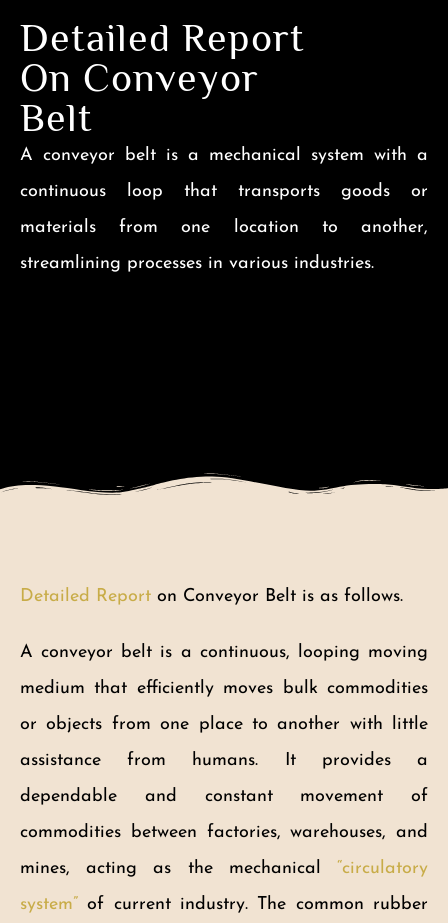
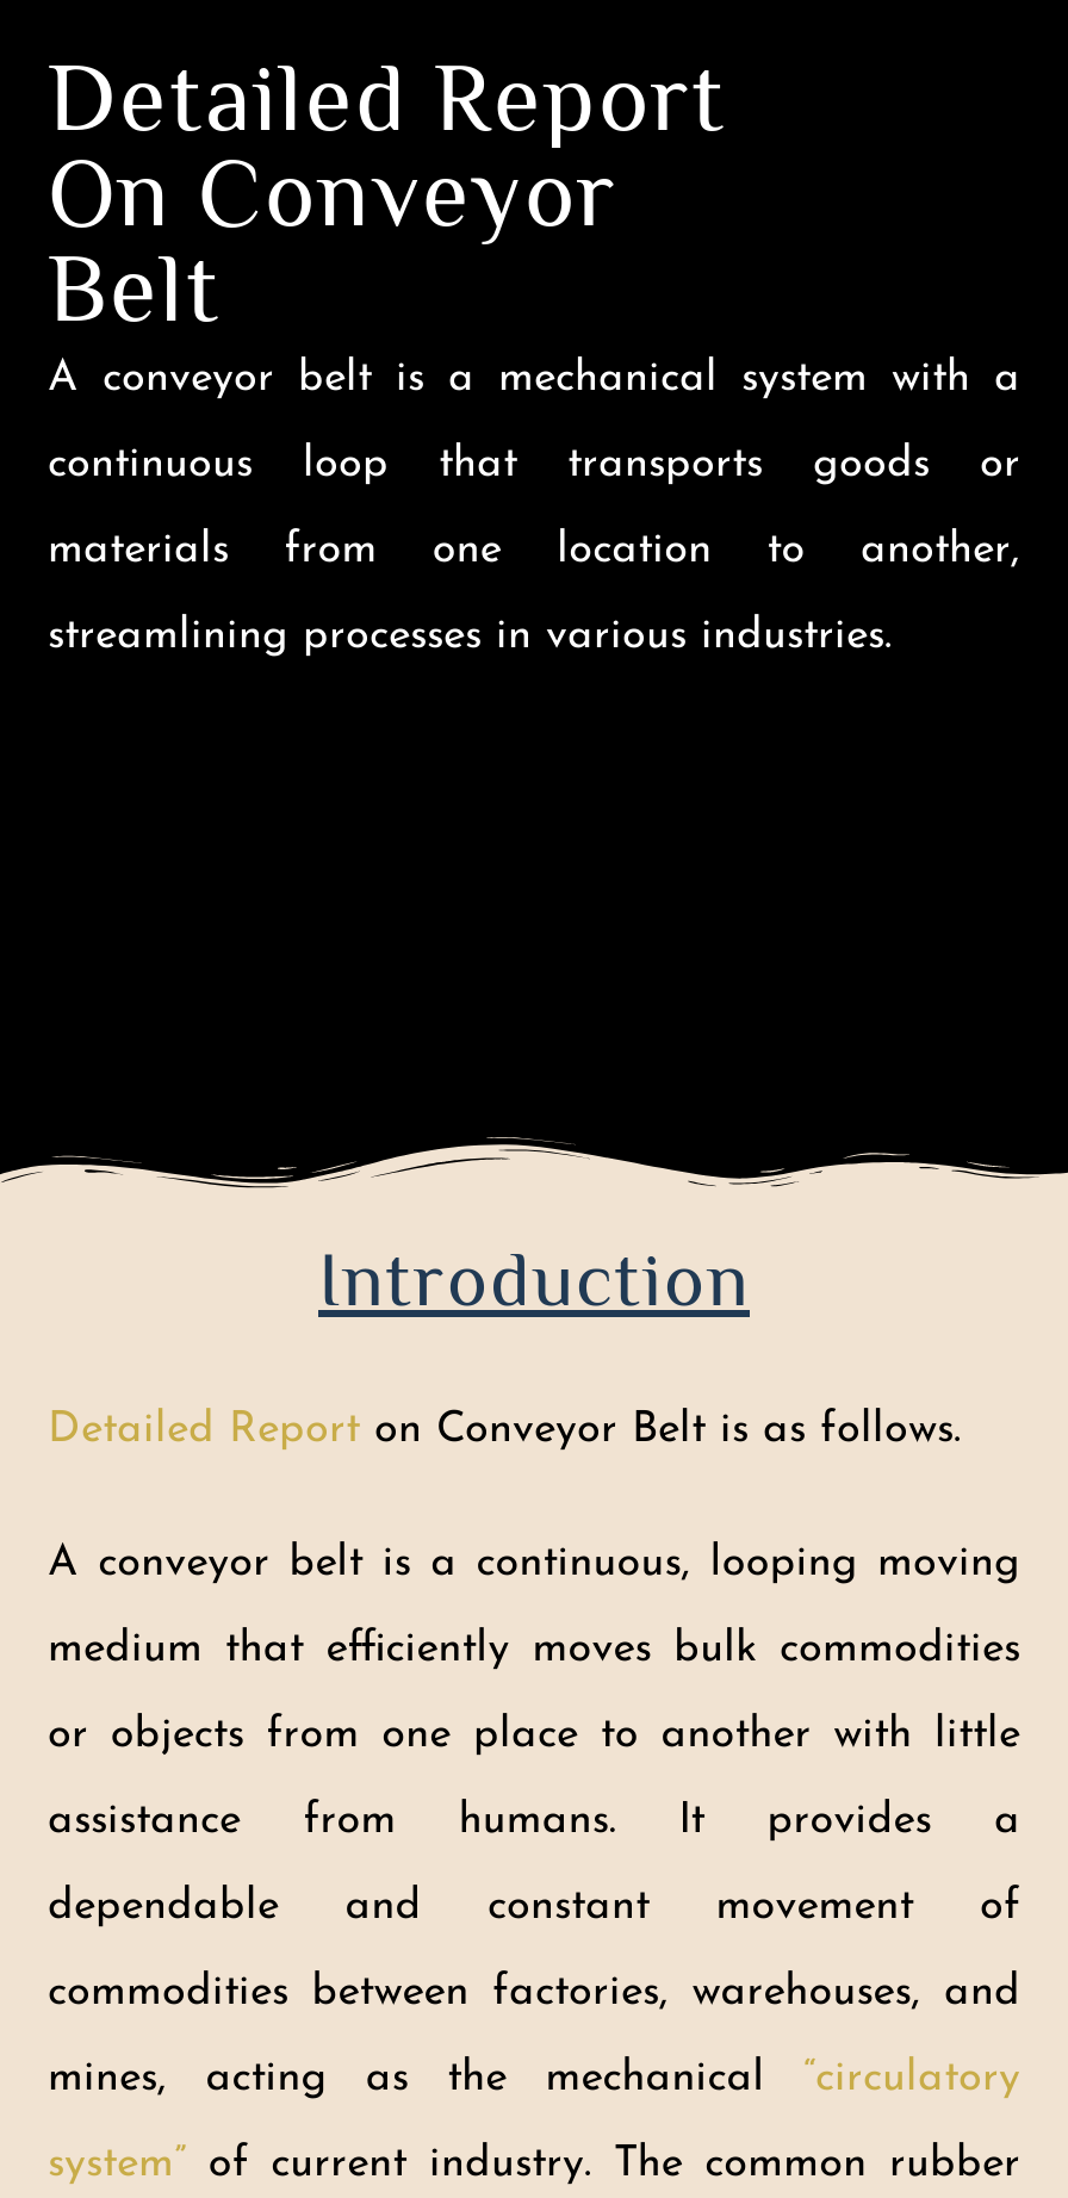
none -> [318,1236,750,1322] Introduction

